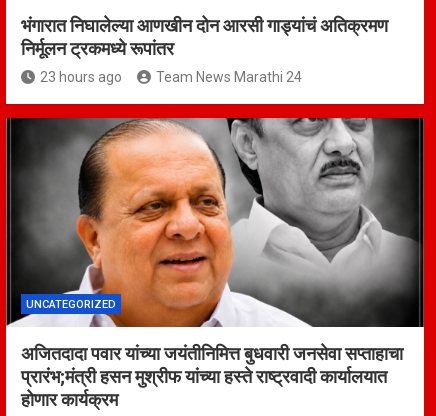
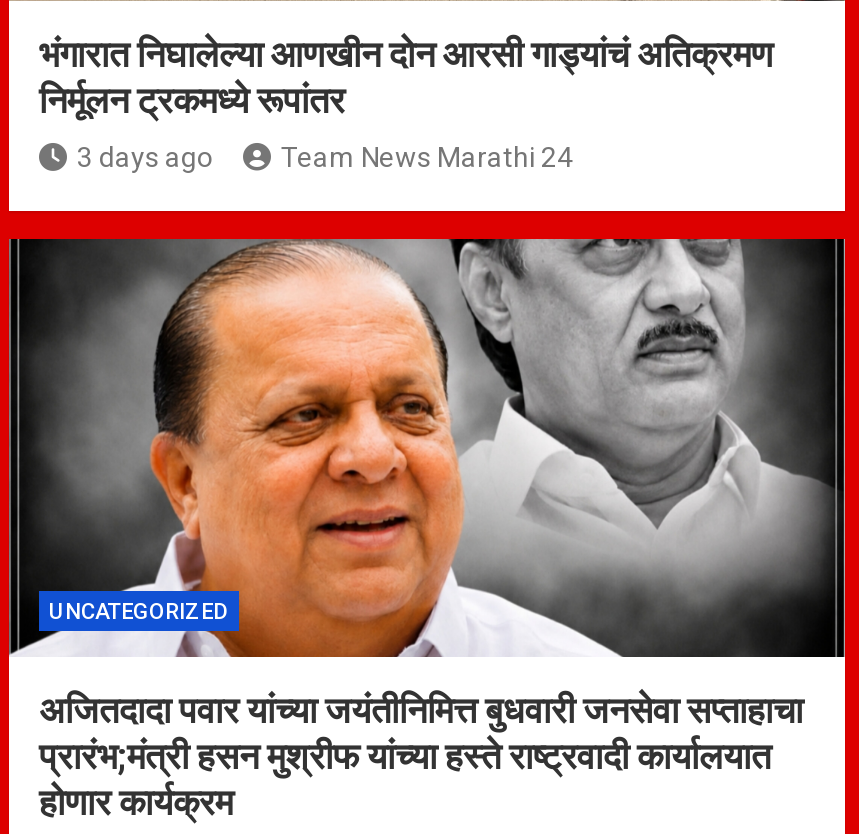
[40,69,122,85] 23 hours ago -> [77,141,213,173] 3 days ago

